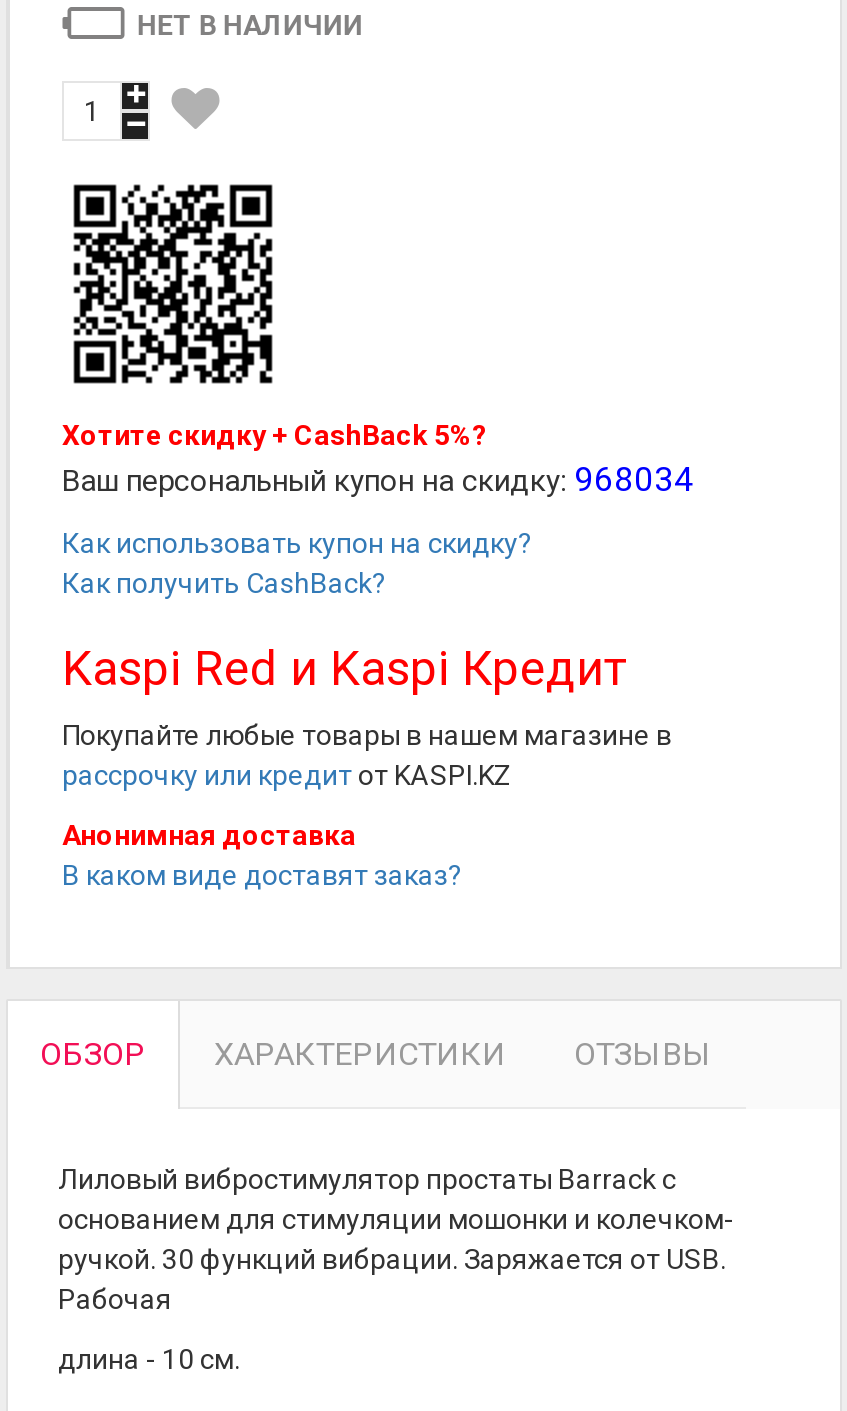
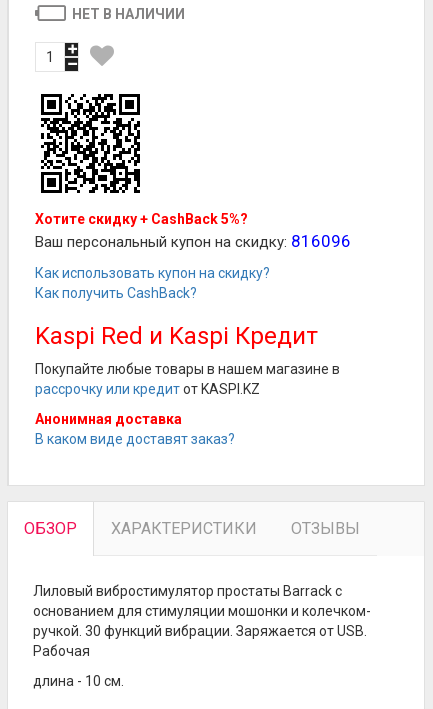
[62,460,694,500] Ваш персональный купон на скидку: 968034 -> [35,231,351,251] Ваш персональный купон на скидку: 816096

